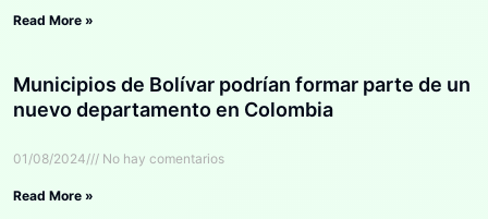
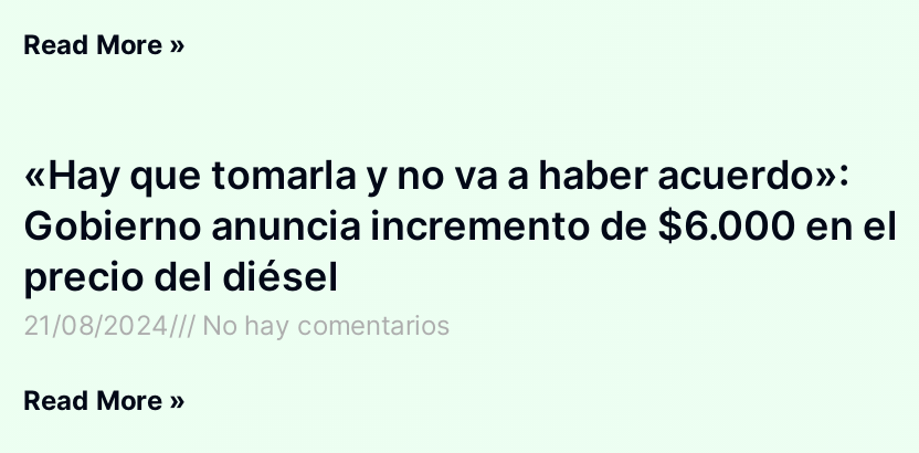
[13,73,471,167] Municipios de Bolívar podrían formar parte de un | nuevo departamento en Colombia | 01/08/2024 -> [23,151,898,341] «Hay que tomarla y no va a haber acuerdo»: | Gobierno anuncia incremento de $6.000 en el | precio del diésel | 21/08/2024

